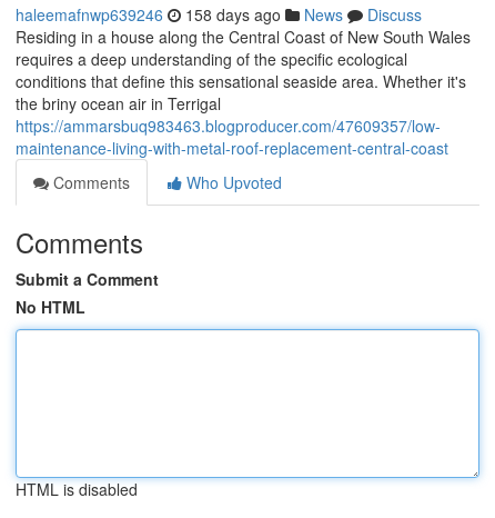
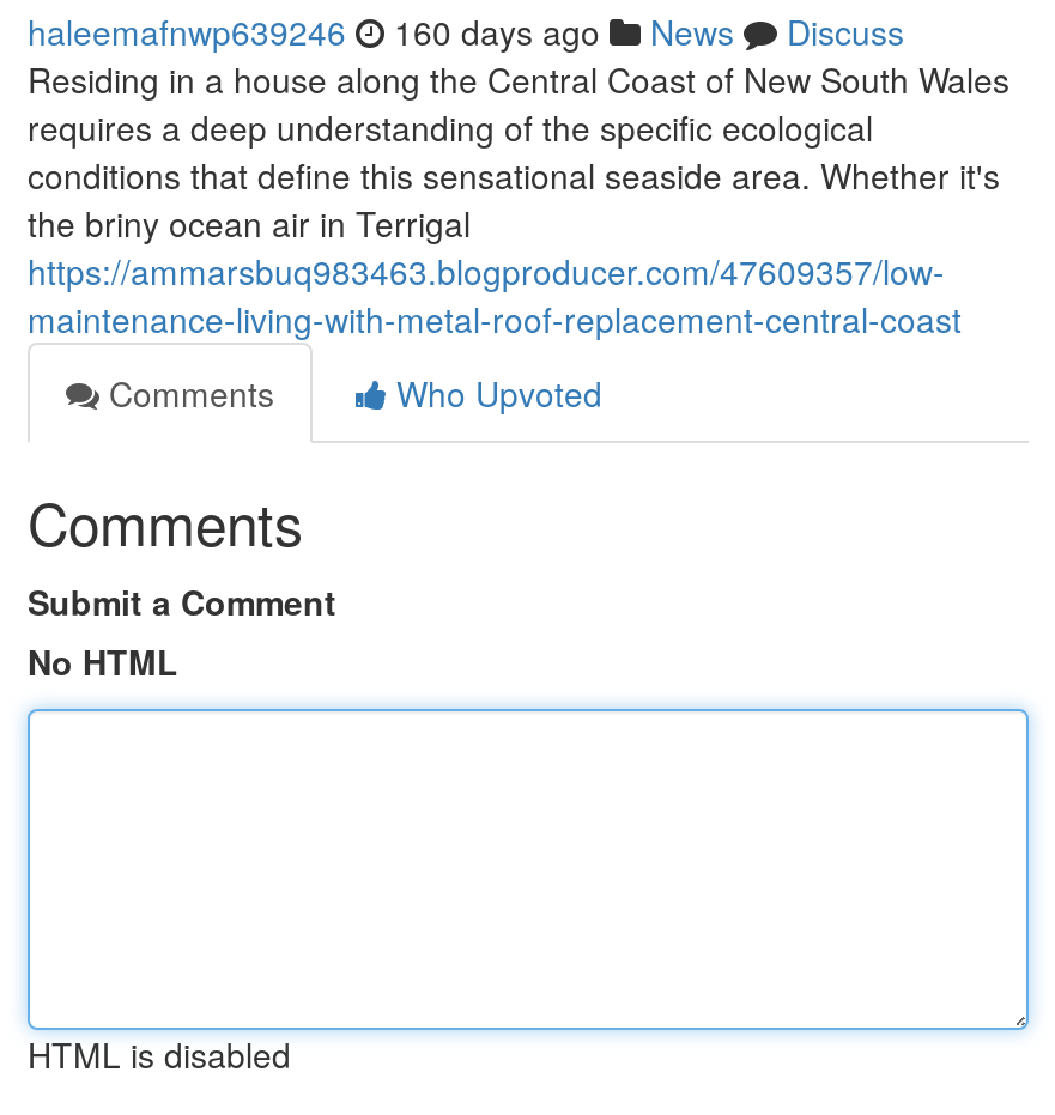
[16,3,422,26] haleemafnwp639246 158 days ago News Discuss -> [28,7,904,55] haleemafnwp639246 160 days ago News Discuss

